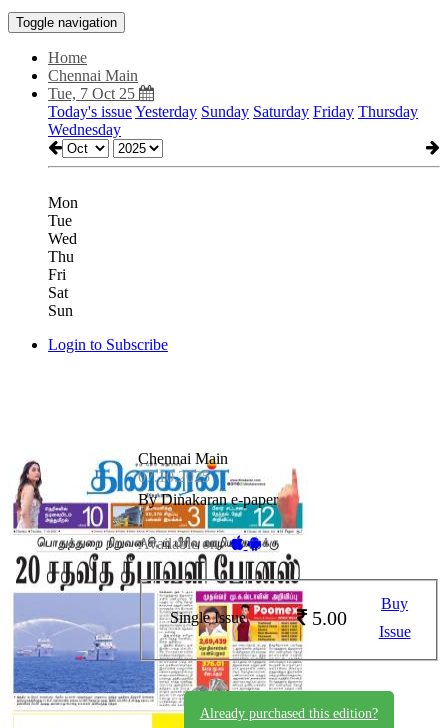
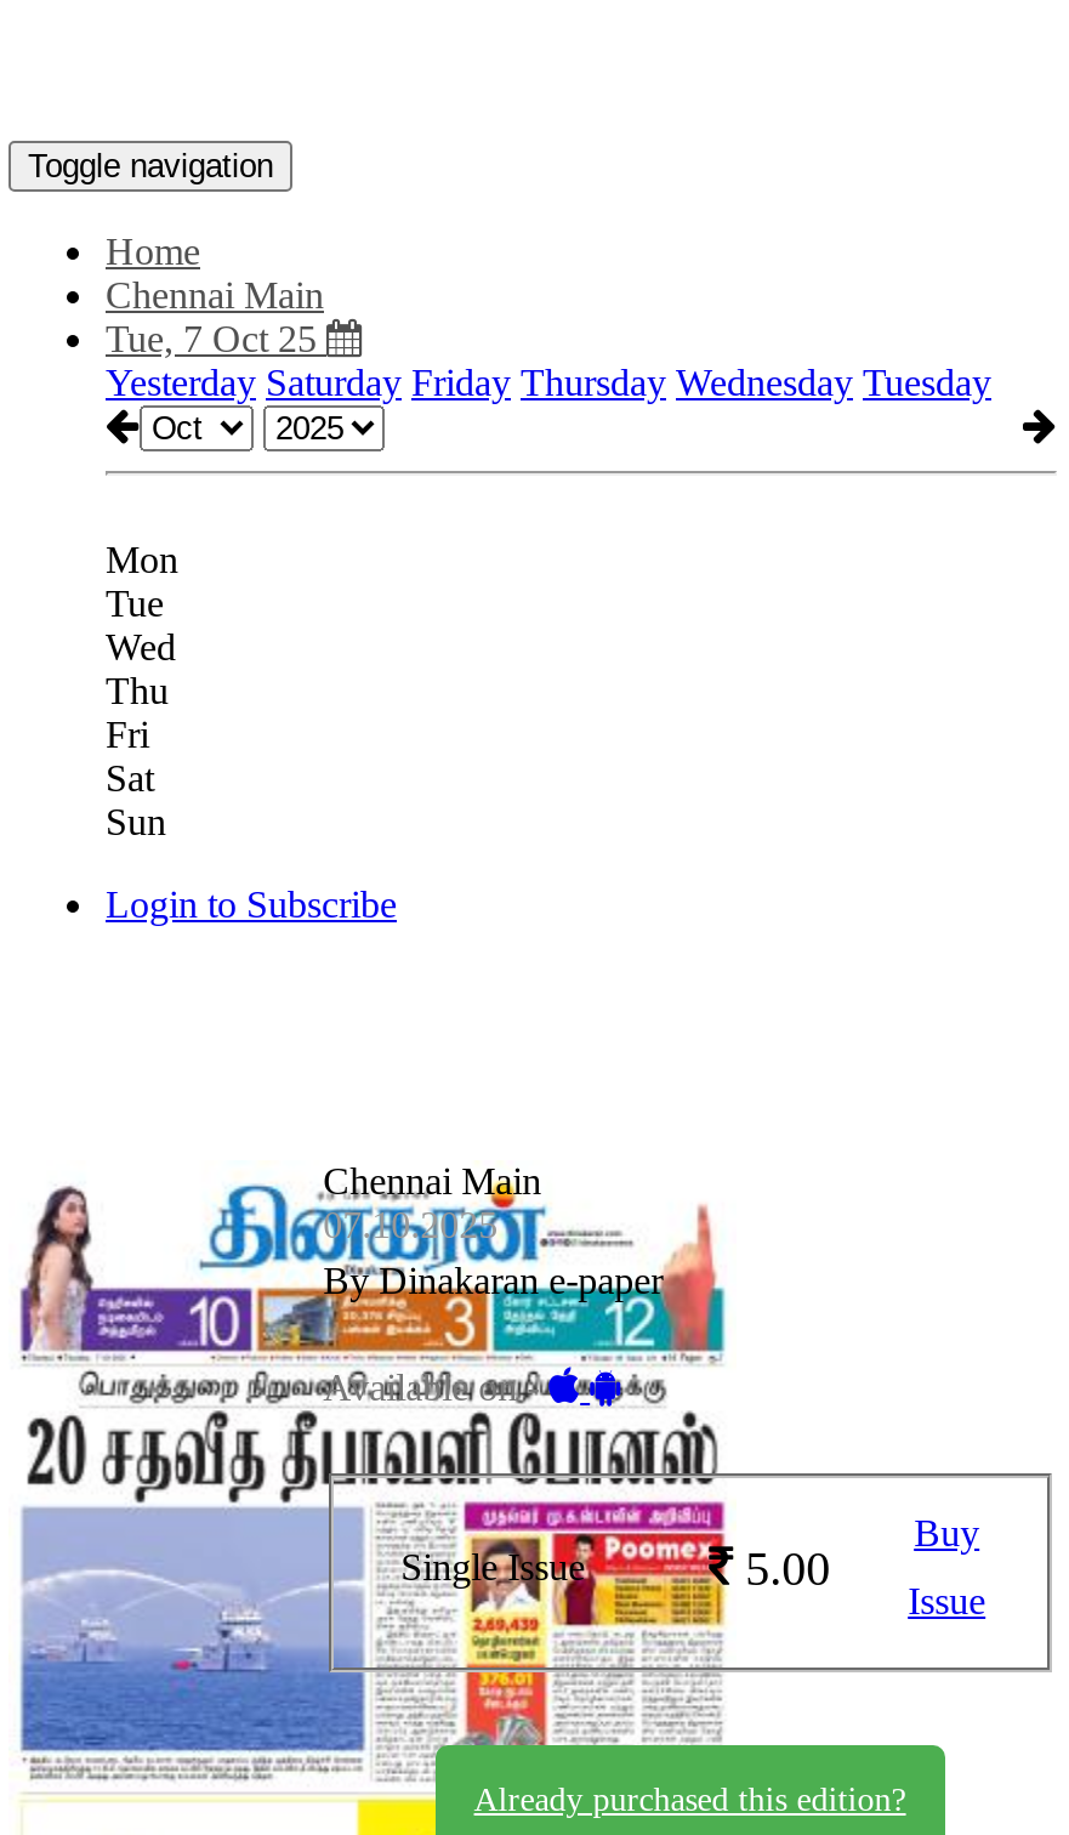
[48,103,418,138] Today's issue Yesterday Sunday Saturday Friday Thursday | Wednesday -> [106,362,991,403] Yesterday Saturday Friday Thursday Wednesday Tuesday

